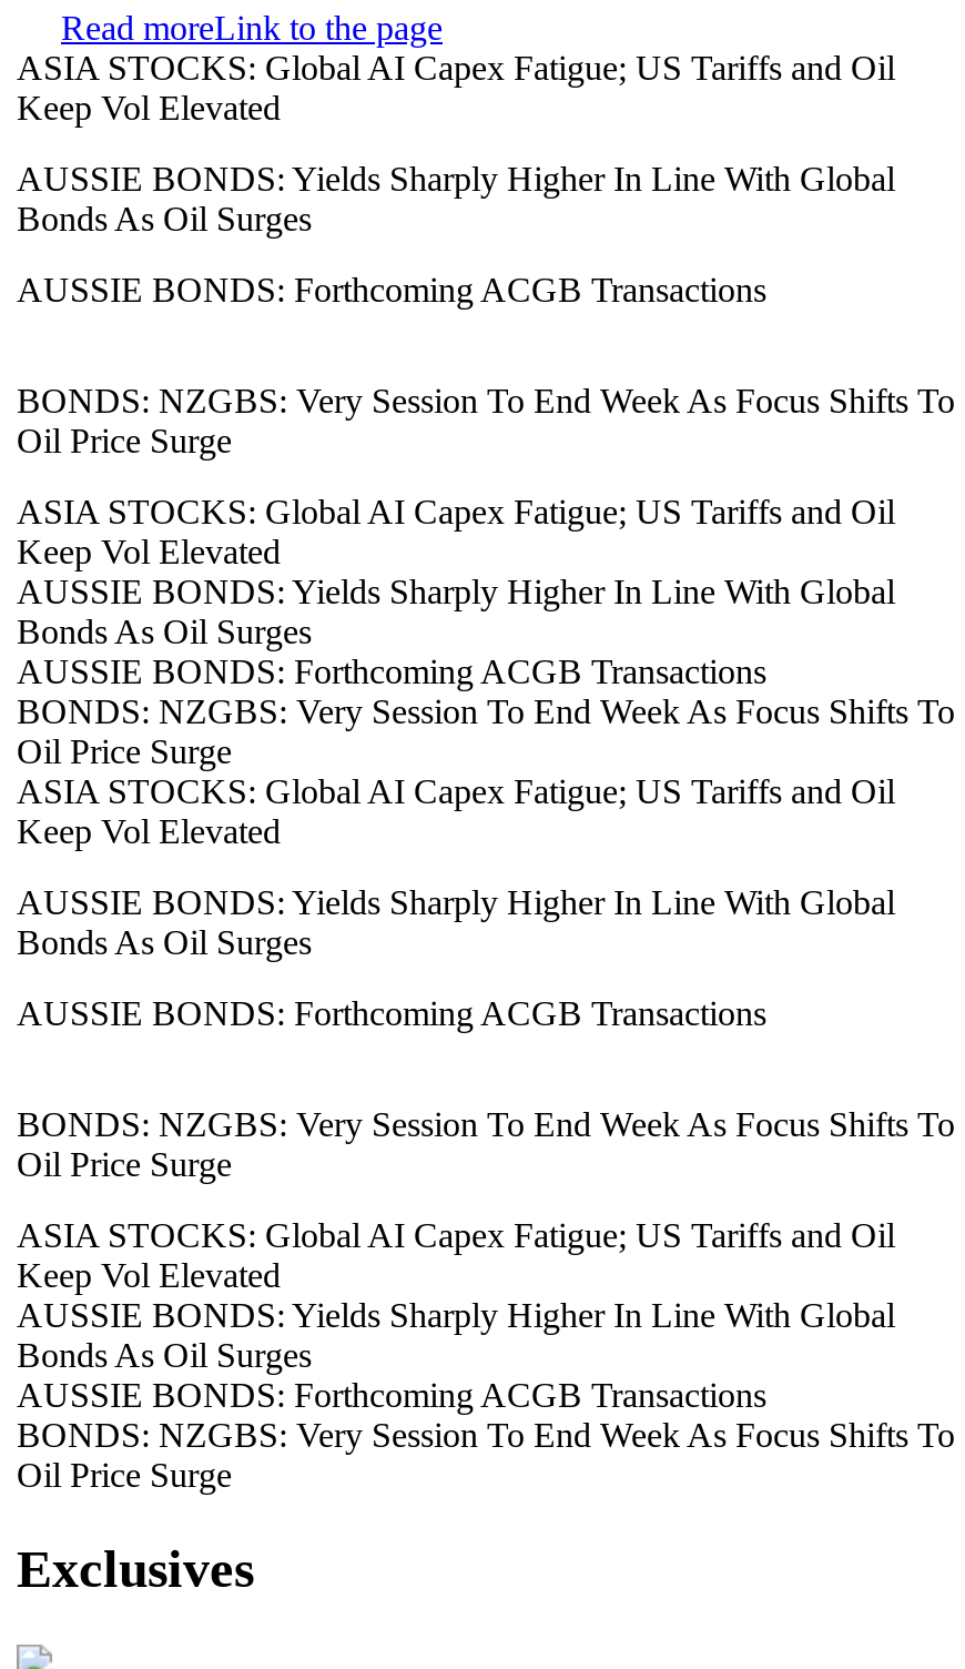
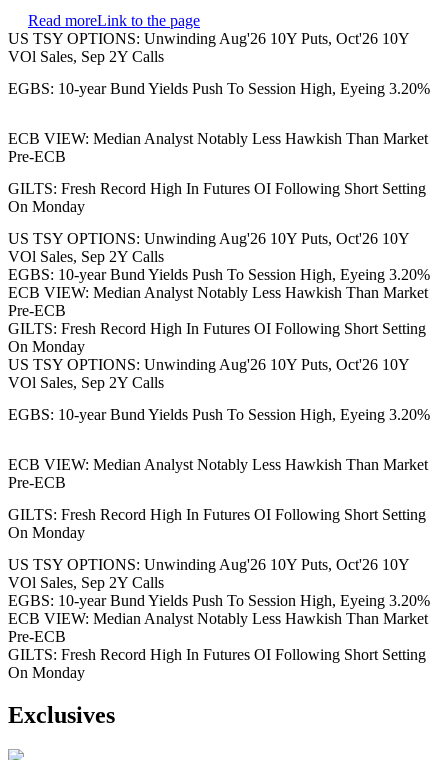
[17,49,895,127] ASIA STOCKS: Global AI Capex Fatigue; US Tariffs and Oil | Keep Vol Elevated -> [8,30,409,65] US TSY OPTIONS: Unwinding Aug'26 10Y Puts, Oct'26 10Y | VOl Sales, Sep 2Y Calls
[17,160,895,238] AUSSIE BONDS: Yields Sharply Higher In Line With Global | Bonds As Oil Surges -> [8,80,430,97] EGBS: 10-year Bund Yields Push To Session High, Eyeing 3.20%
[17,271,766,309] AUSSIE BONDS: Forthcoming ACGB Transactions -> [8,130,428,165] ECB VIEW: Median Analyst Notably Less Hawkish Than Market | Pre-ECB
[17,382,955,460] BONDS: NZGBS: Very Session To End Week As Focus Shifts To | Oil Price Surge -> [8,180,426,215] GILTS: Fresh Record High In Futures OI Following Short Setting | On Monday
[17,493,955,850] ASIA STOCKS: Global AI Capex Fatigue; US Tariffs and Oil | Keep Vol Elevated | AUSSIE BONDS: Yields Sharply Higher In Line With Global | Bonds As Oil Surges | AUSSIE BONDS: Forthcoming ACGB Transactions | BONDS: NZGBS: Very Session To End Week As Focus Shifts To | Oil Price Surge | ASIA STOCKS: Global AI Capex Fatigue; US Tariffs and Oil | Keep Vol Elevated -> [8,230,430,391] US TSY OPTIONS: Unwinding Aug'26 10Y Puts, Oct'26 10Y | VOl Sales, Sep 2Y Calls | EGBS: 10-year Bund Yields Push To Session High, Eyeing 3.20% | ECB VIEW: Median Analyst Notably Less Hawkish Than Market | Pre-ECB | GILTS: Fresh Record High In Futures OI Following Short Setting | On Monday | US TSY OPTIONS: Unwinding Aug'26 10Y Puts, Oct'26 10Y | VOl Sales, Sep 2Y Calls
[17,884,895,961] AUSSIE BONDS: Yields Sharply Higher In Line With Global | Bonds As Oil Surges -> [8,406,430,423] EGBS: 10-year Bund Yields Push To Session High, Eyeing 3.20%
[17,995,766,1032] AUSSIE BONDS: Forthcoming ACGB Transactions -> [8,456,428,491] ECB VIEW: Median Analyst Notably Less Hawkish Than Market | Pre-ECB
[17,1106,955,1183] BONDS: NZGBS: Very Session To End Week As Focus Shifts To | Oil Price Surge -> [8,506,426,541] GILTS: Fresh Record High In Futures OI Following Short Setting | On Monday
[17,1217,955,1494] ASIA STOCKS: Global AI Capex Fatigue; US Tariffs and Oil | Keep Vol Elevated | AUSSIE BONDS: Yields Sharply Higher In Line With Global | Bonds As Oil Surges | AUSSIE BONDS: Forthcoming ACGB Transactions | BONDS: NZGBS: Very Session To End Week As Focus Shifts To | Oil Price Surge -> [8,556,430,681] US TSY OPTIONS: Unwinding Aug'26 10Y Puts, Oct'26 10Y | VOl Sales, Sep 2Y Calls | EGBS: 10-year Bund Yields Push To Session High, Eyeing 3.20% | ECB VIEW: Median Analyst Notably Less Hawkish Than Market | Pre-ECB | GILTS: Fresh Record High In Futures OI Following Short Setting | On Monday

